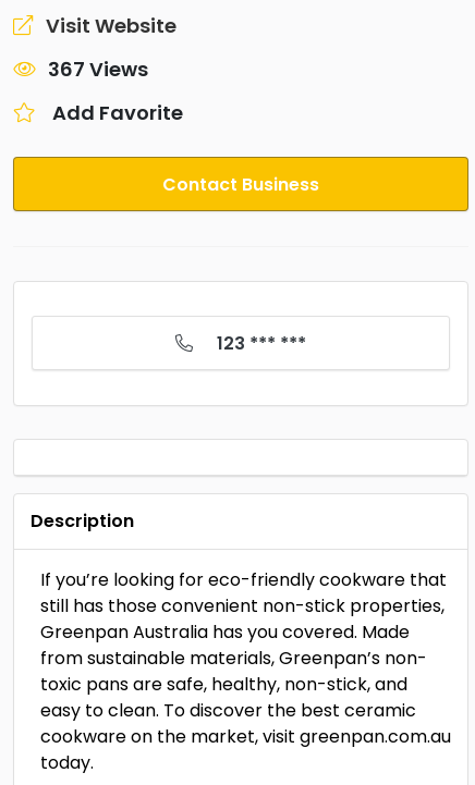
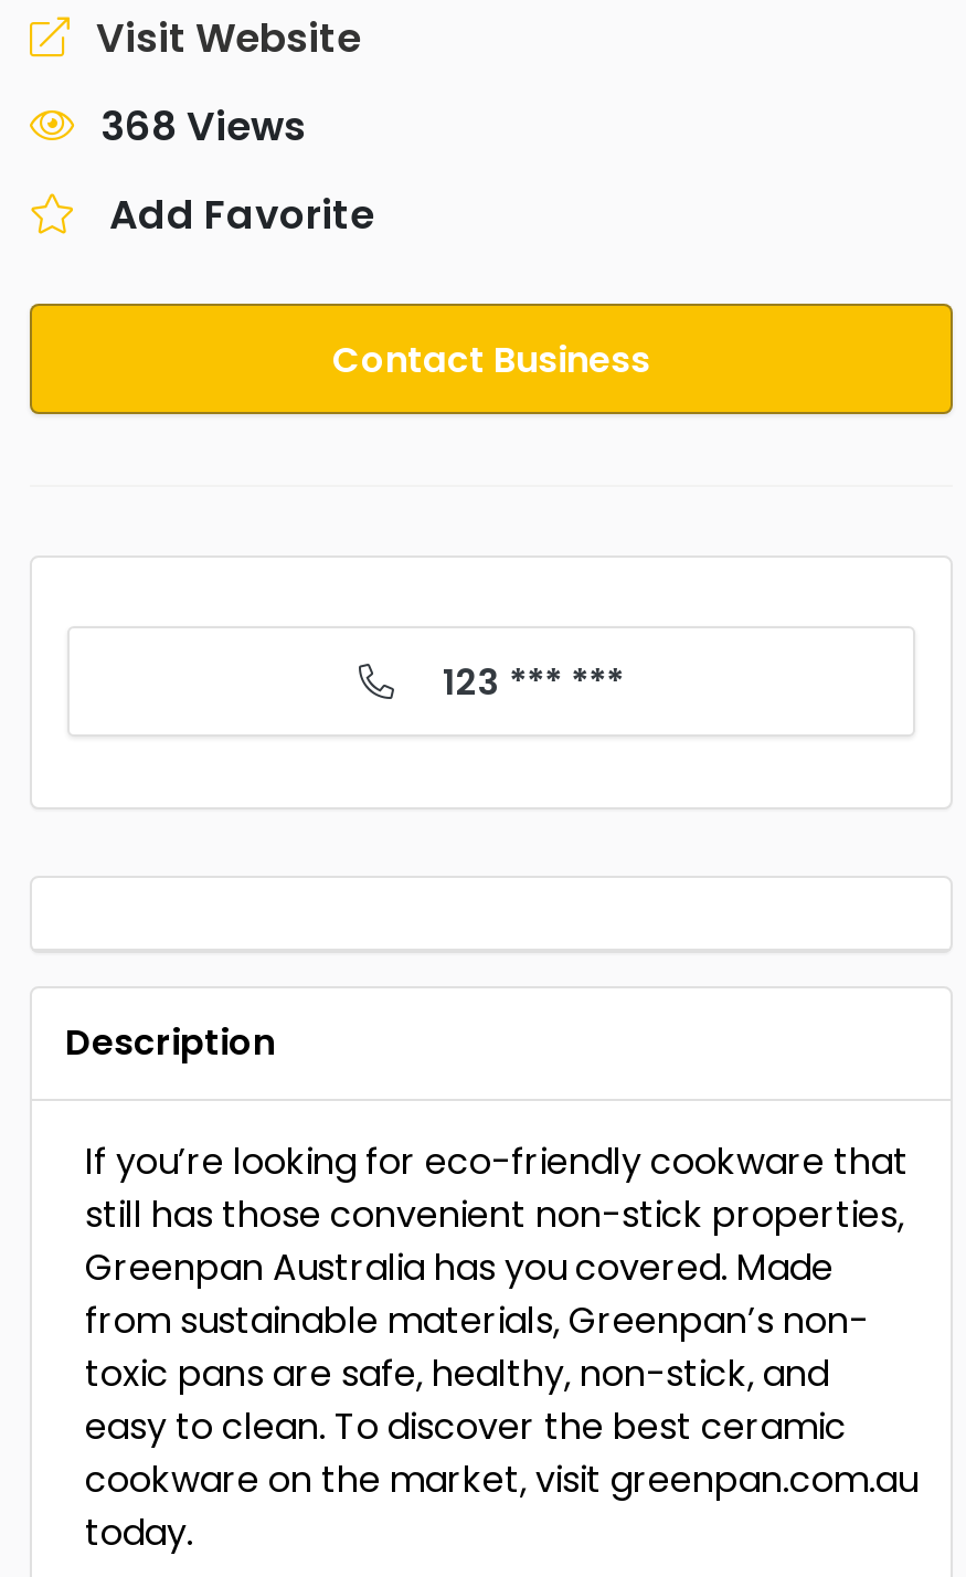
[48,56,148,83] 367 Views -> [100,98,306,154] 368 Views

